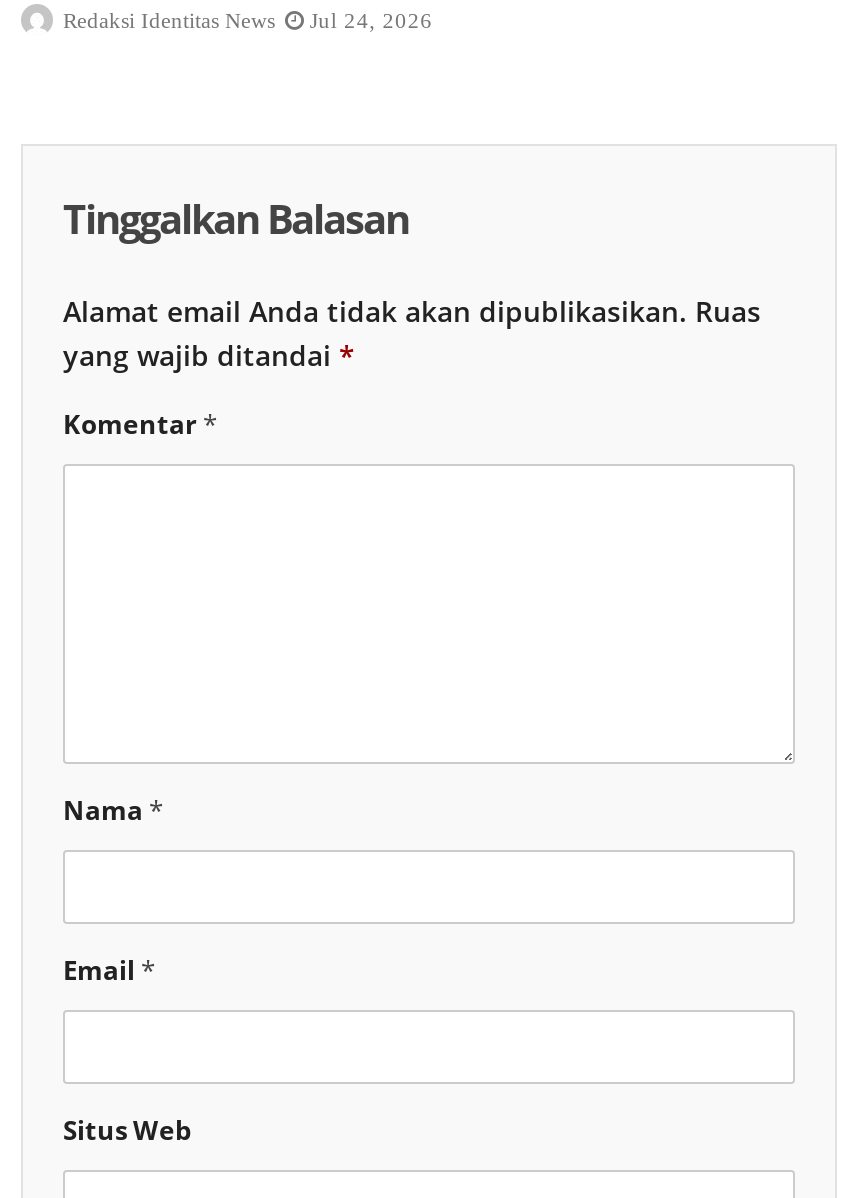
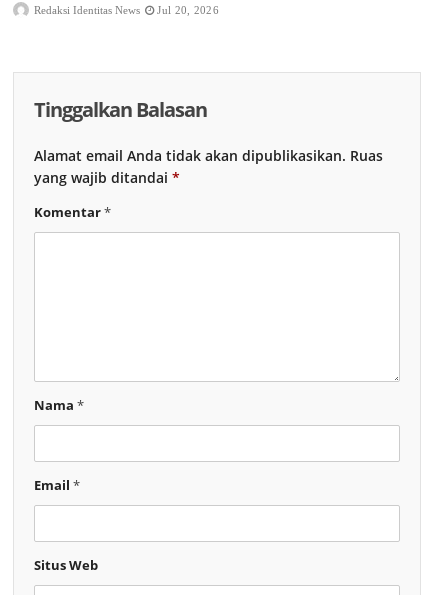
[63,8,433,32] Redaksi Identitas News Jul 24, 2026 -> [34,4,219,16] Redaksi Identitas News Jul 20, 2026

